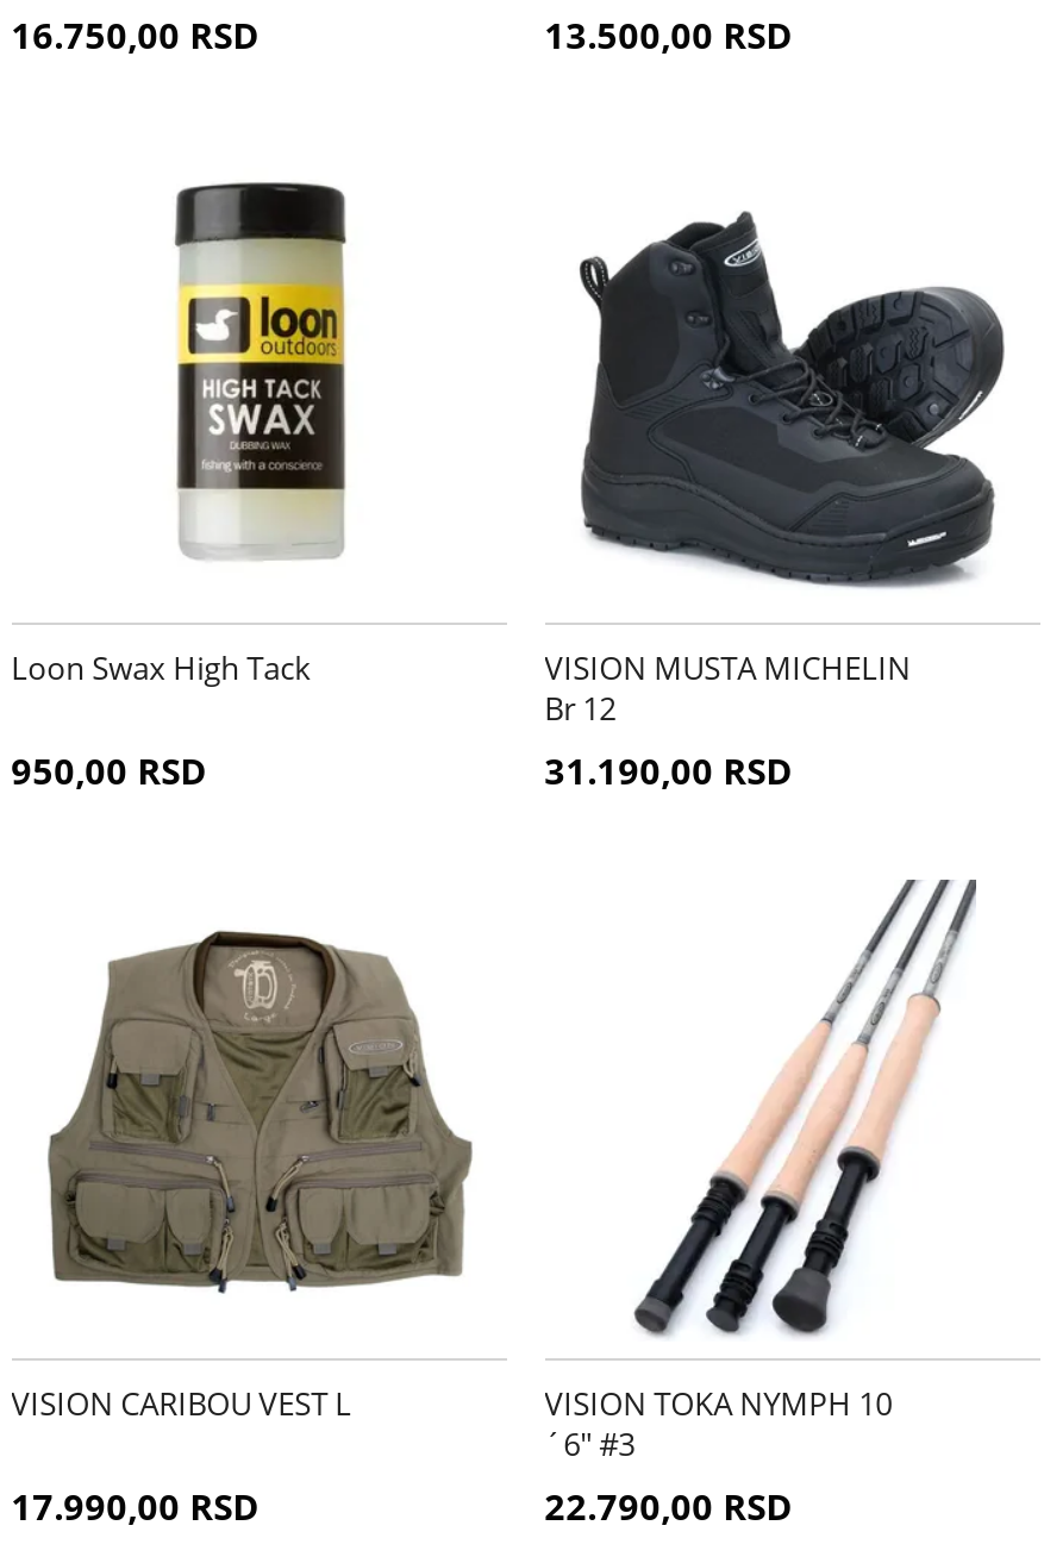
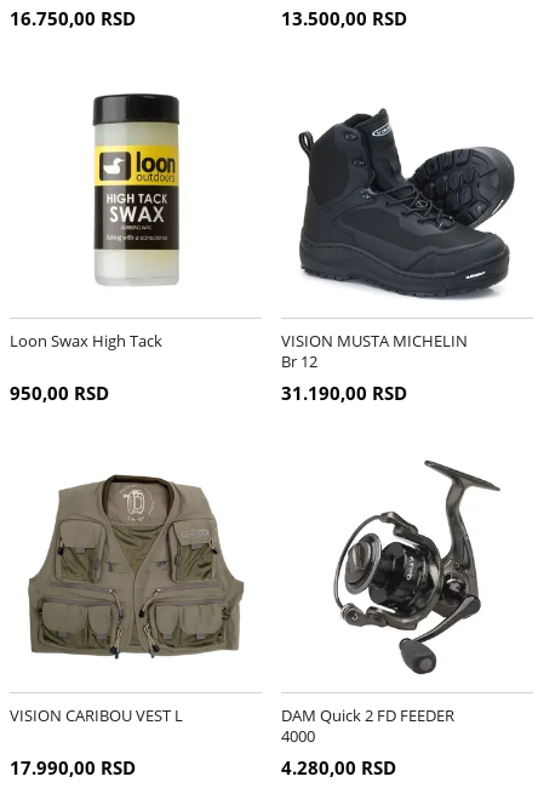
[544,877,979,1531] [image] | VISION TOKA NYMPH 10 | ´6″ #3 | 22.790,00 RSD -> [281,449,500,780] [image] | DAM Quick 2 FD FEEDER | 4000 | 4.280,00 RSD

